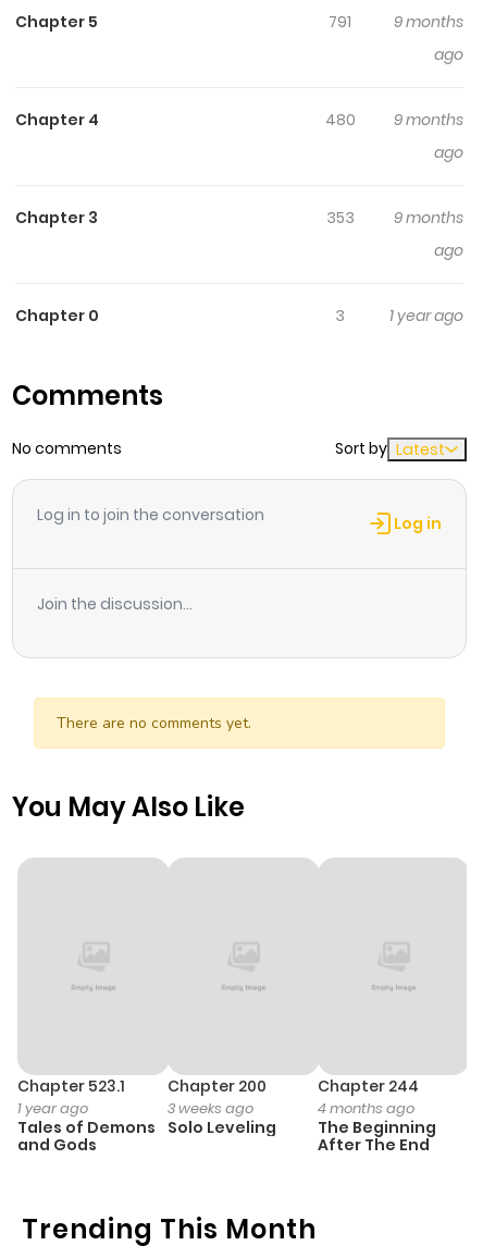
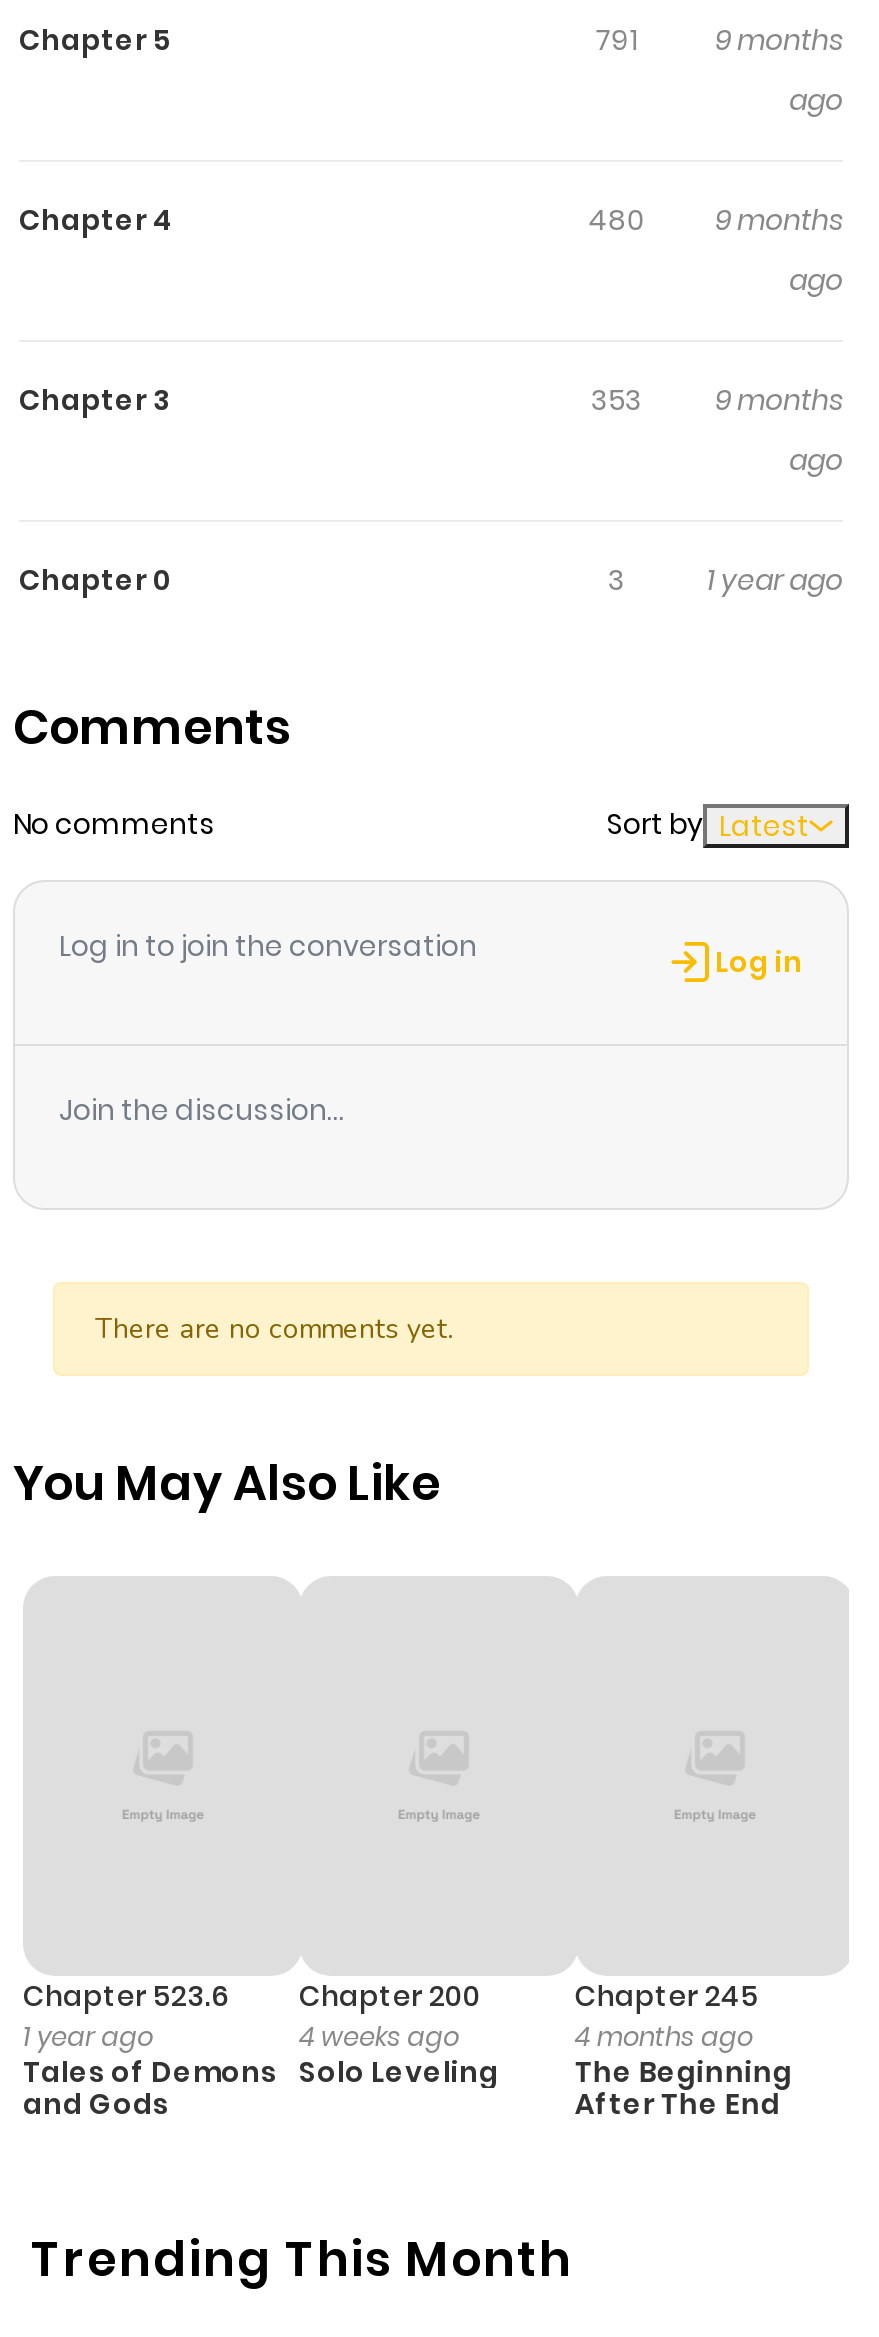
[17,1075,266,1097] Chapter 523.1 Chapter 200 -> [23,1975,481,2015] Chapter 523.6 Chapter 200
[318,1075,419,1097] Chapter 244 -> [575,1975,759,2015] Chapter 245
[167,1098,253,1118] 3 weeks ago -> [299,2017,459,2055] 4 weeks ago

